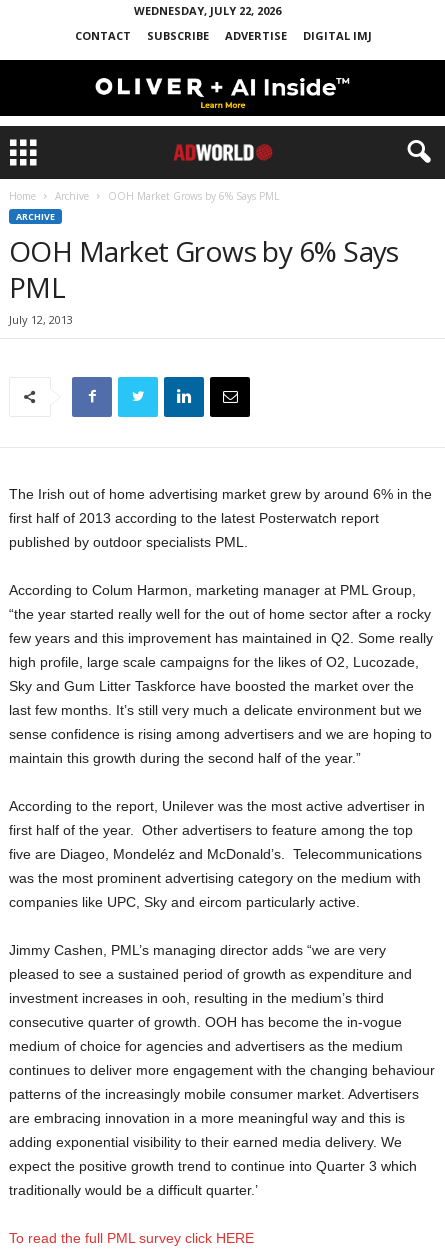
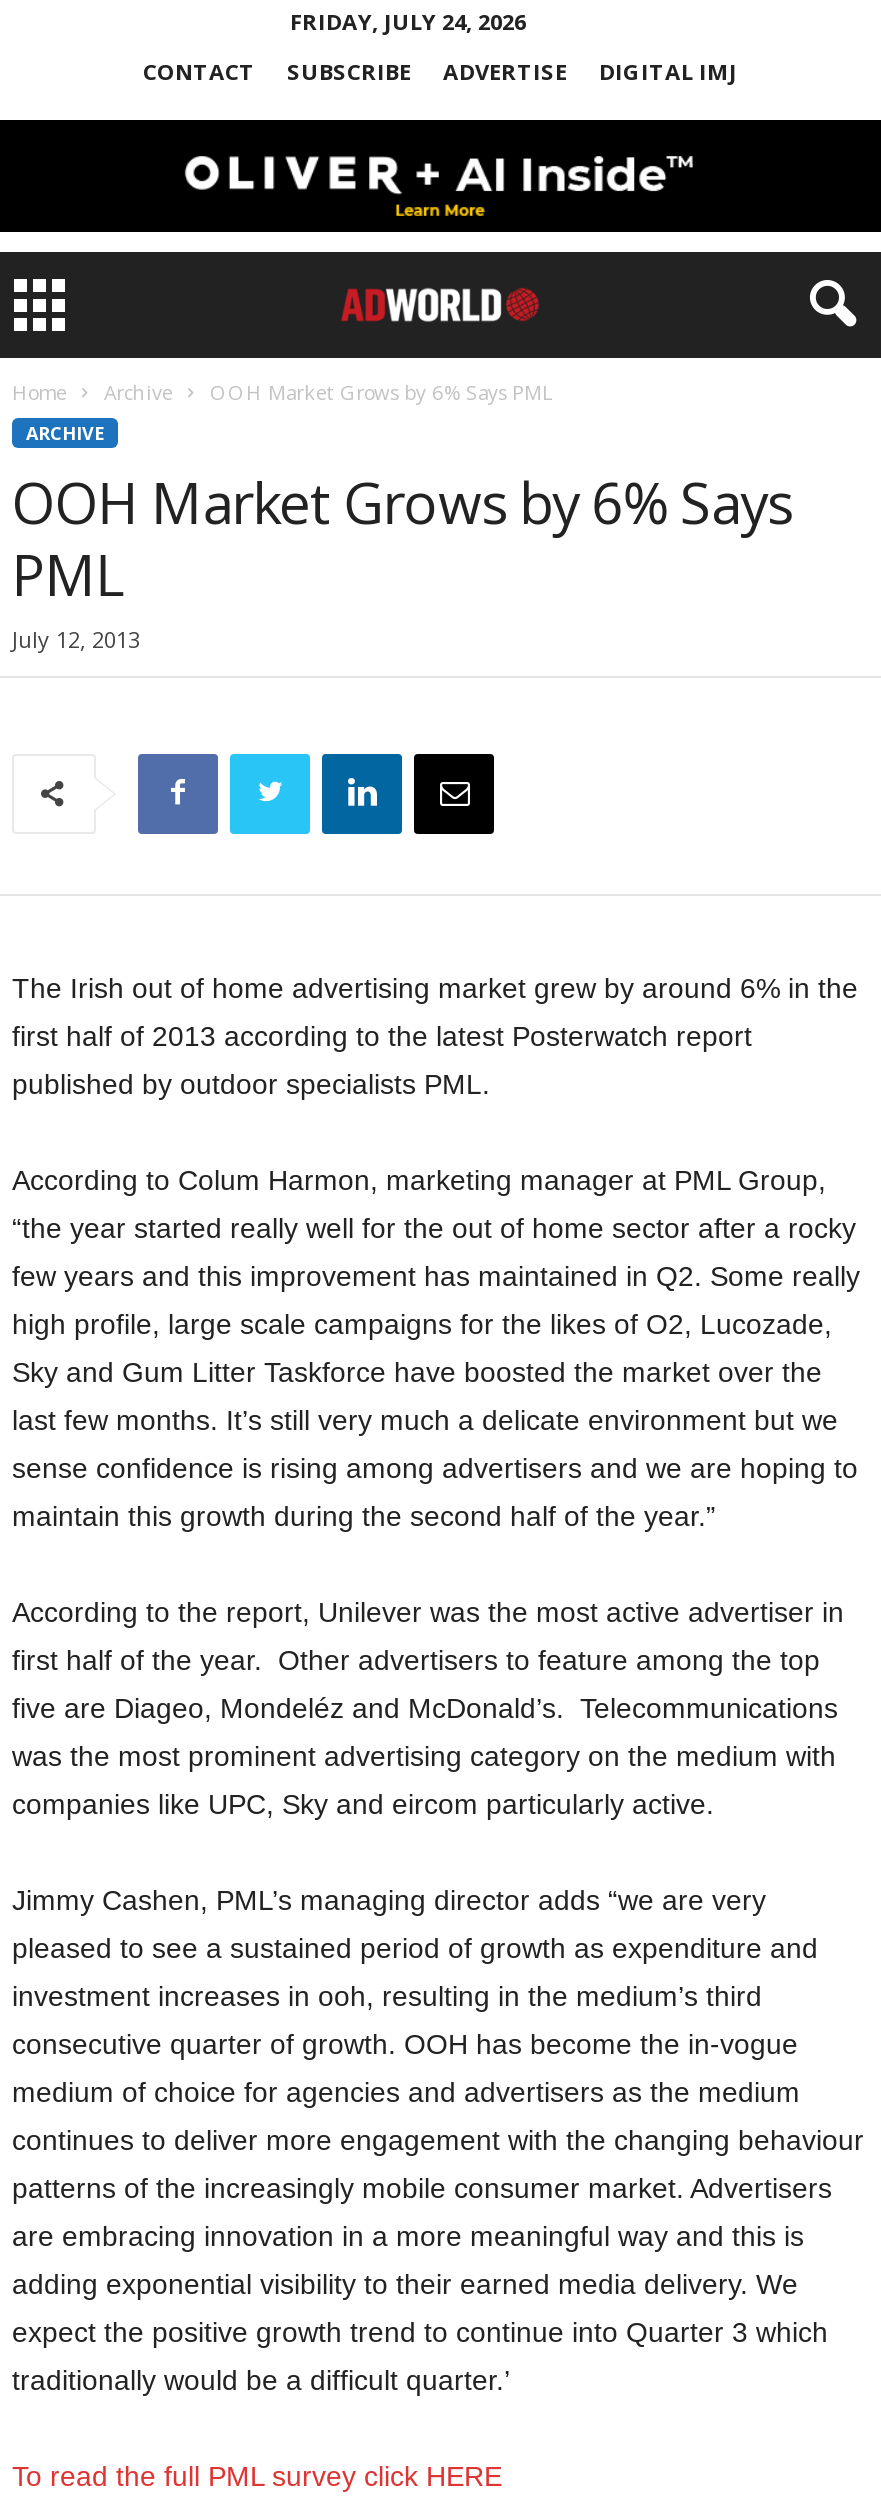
[133,3,280,18] WEDNESDAY, JULY 22, 2026 -> [290,6,526,36] FRIDAY, JULY 24, 2026

